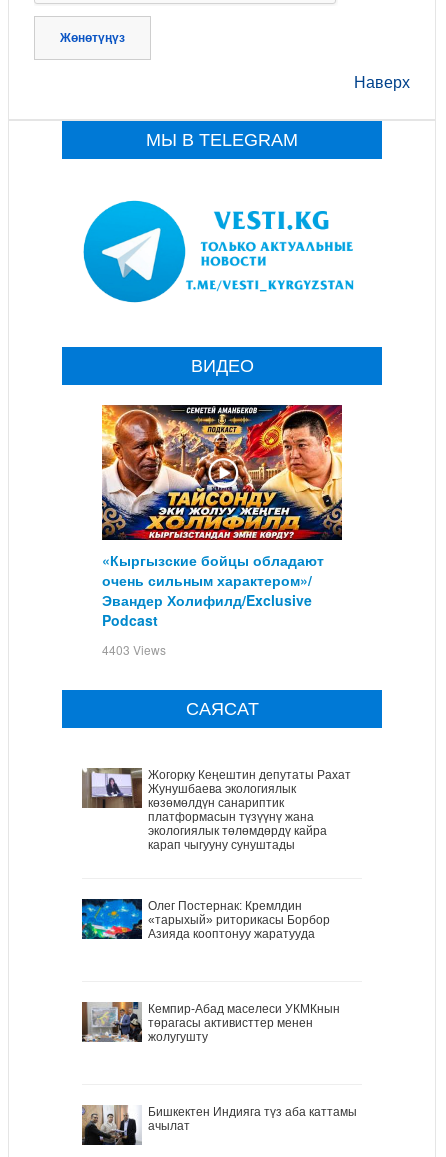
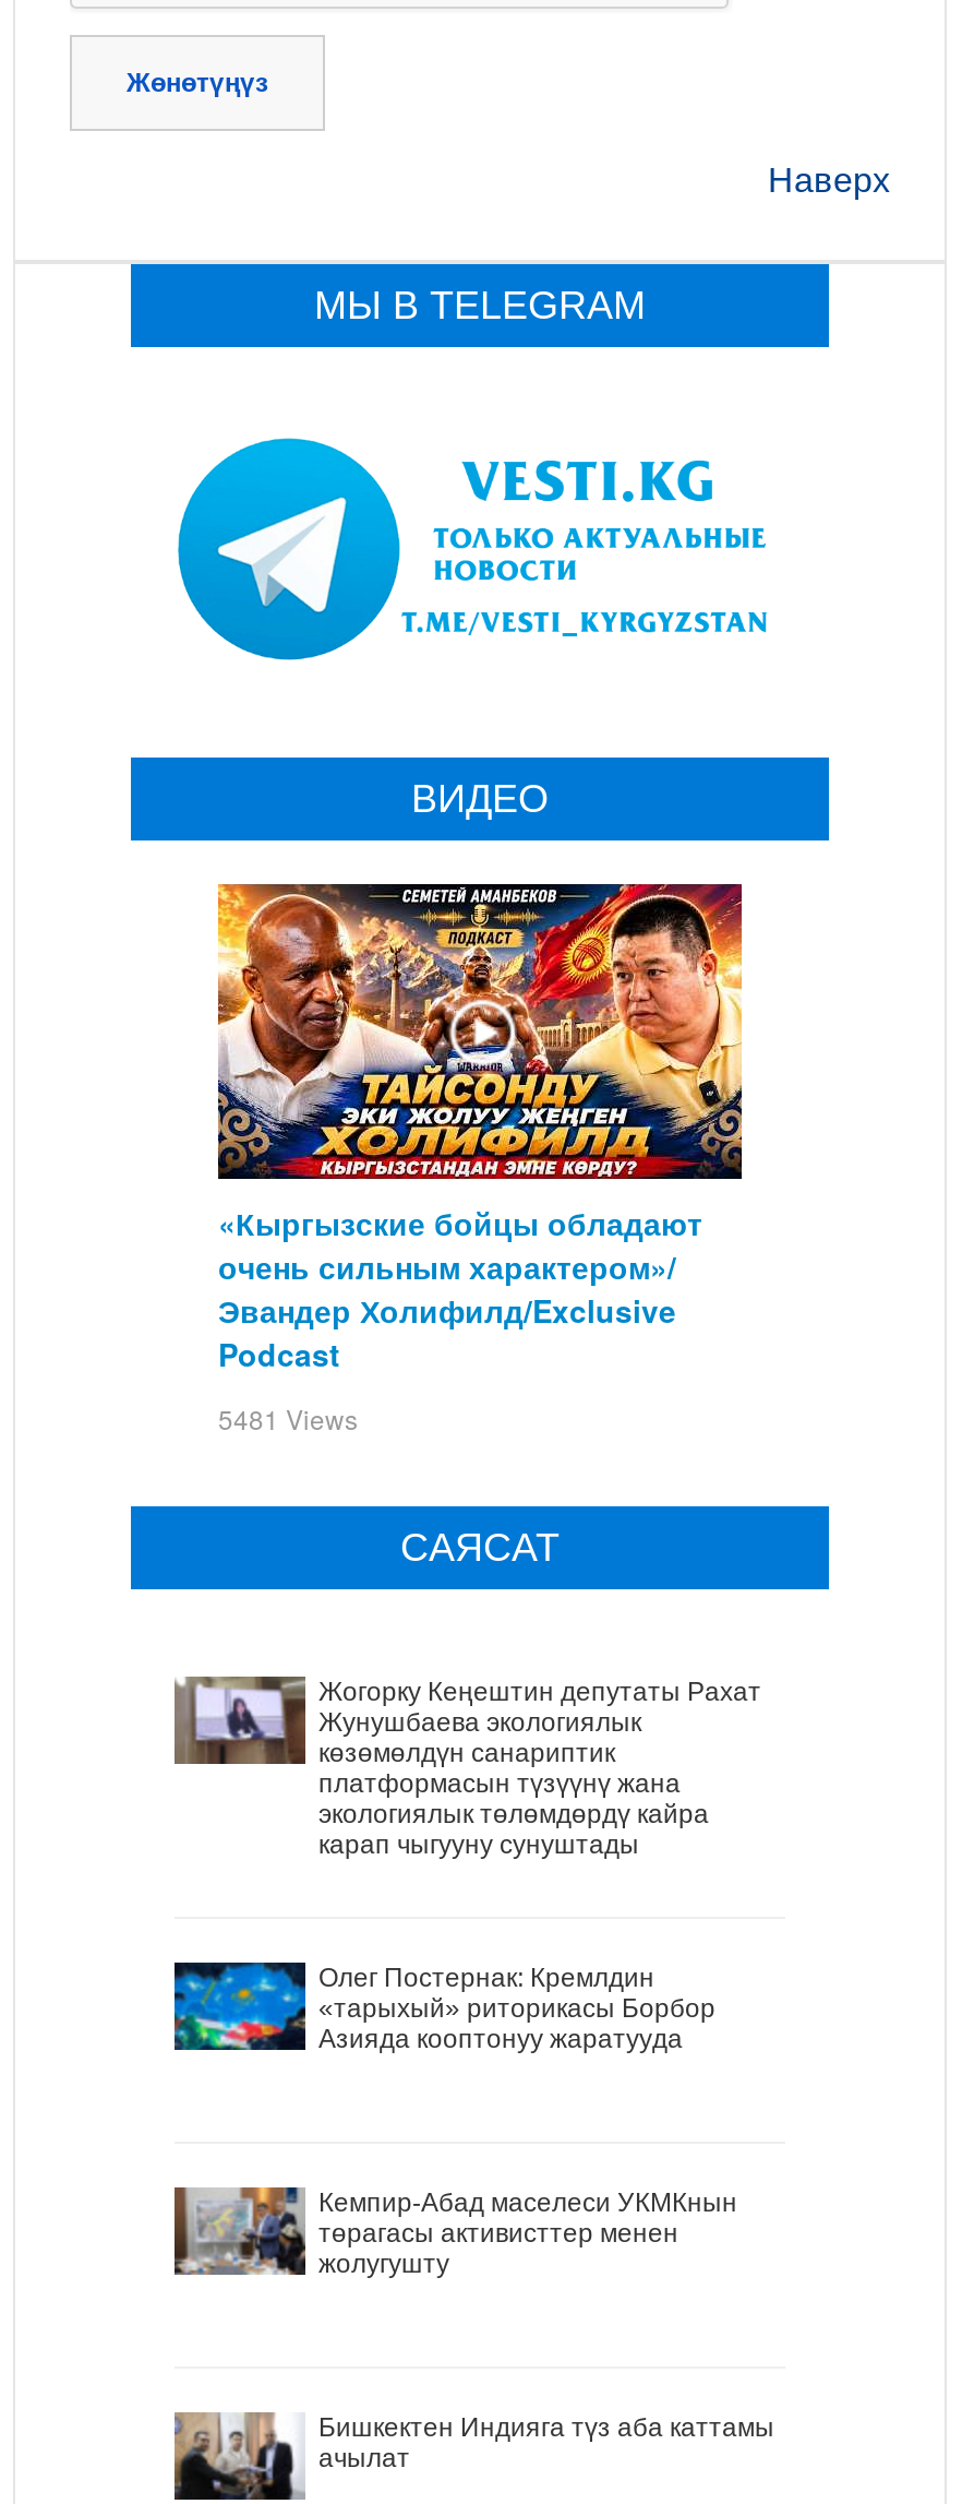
[102,641,166,658] 4403 Views -> [218,1399,358,1436] 5481 Views

